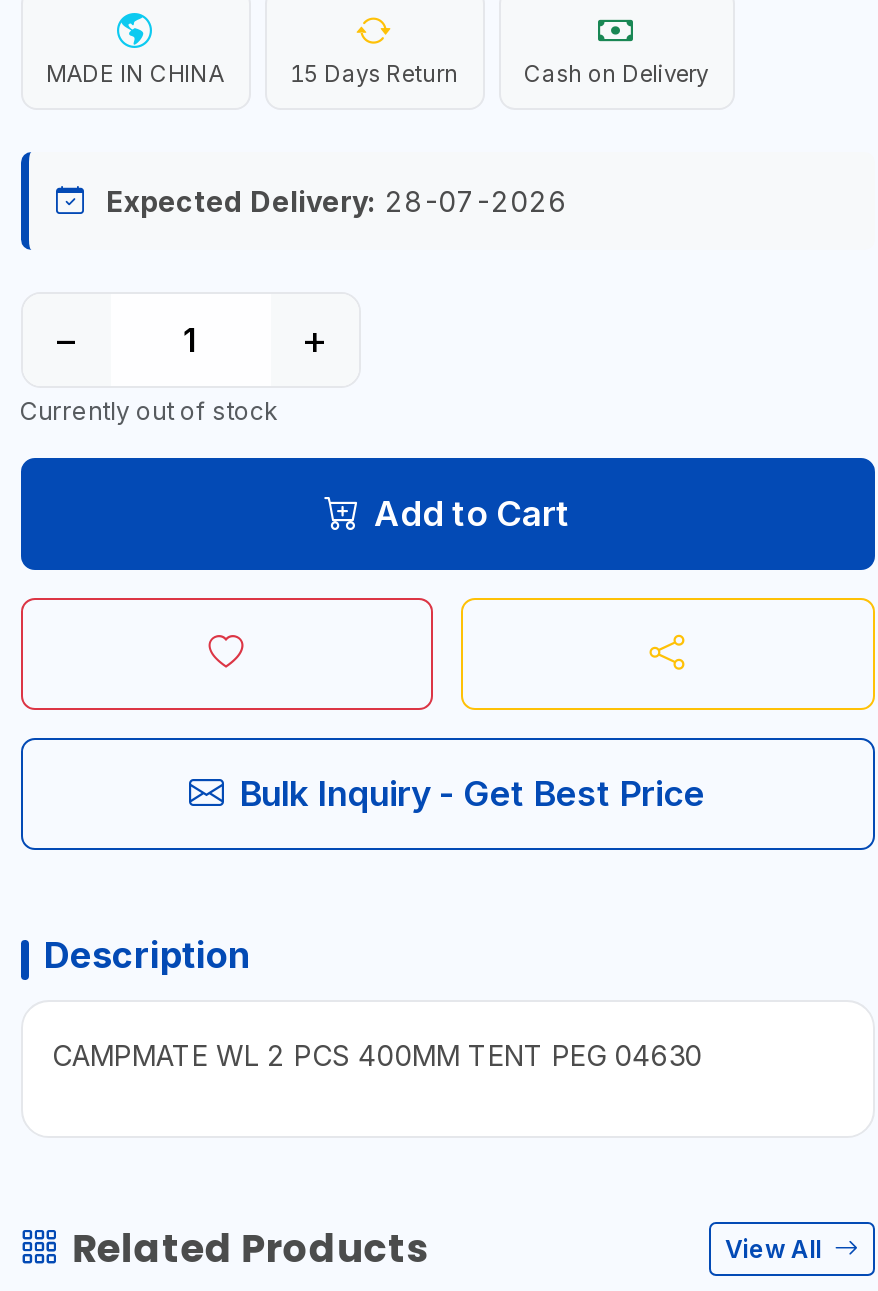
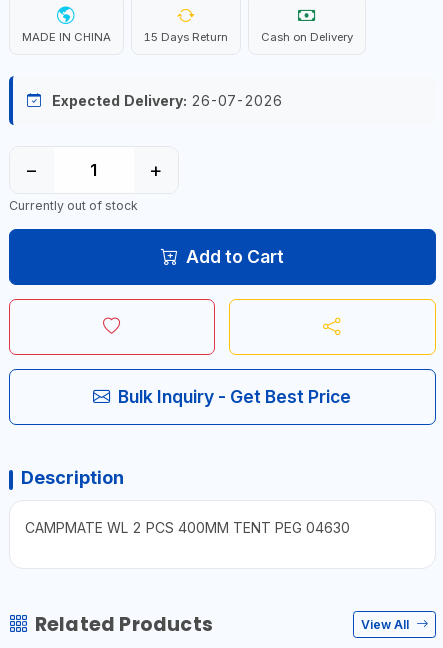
[106,183,566,217] Expected Delivery: 28-07-2026 -> [51,91,281,108] Expected Delivery: 26-07-2026

